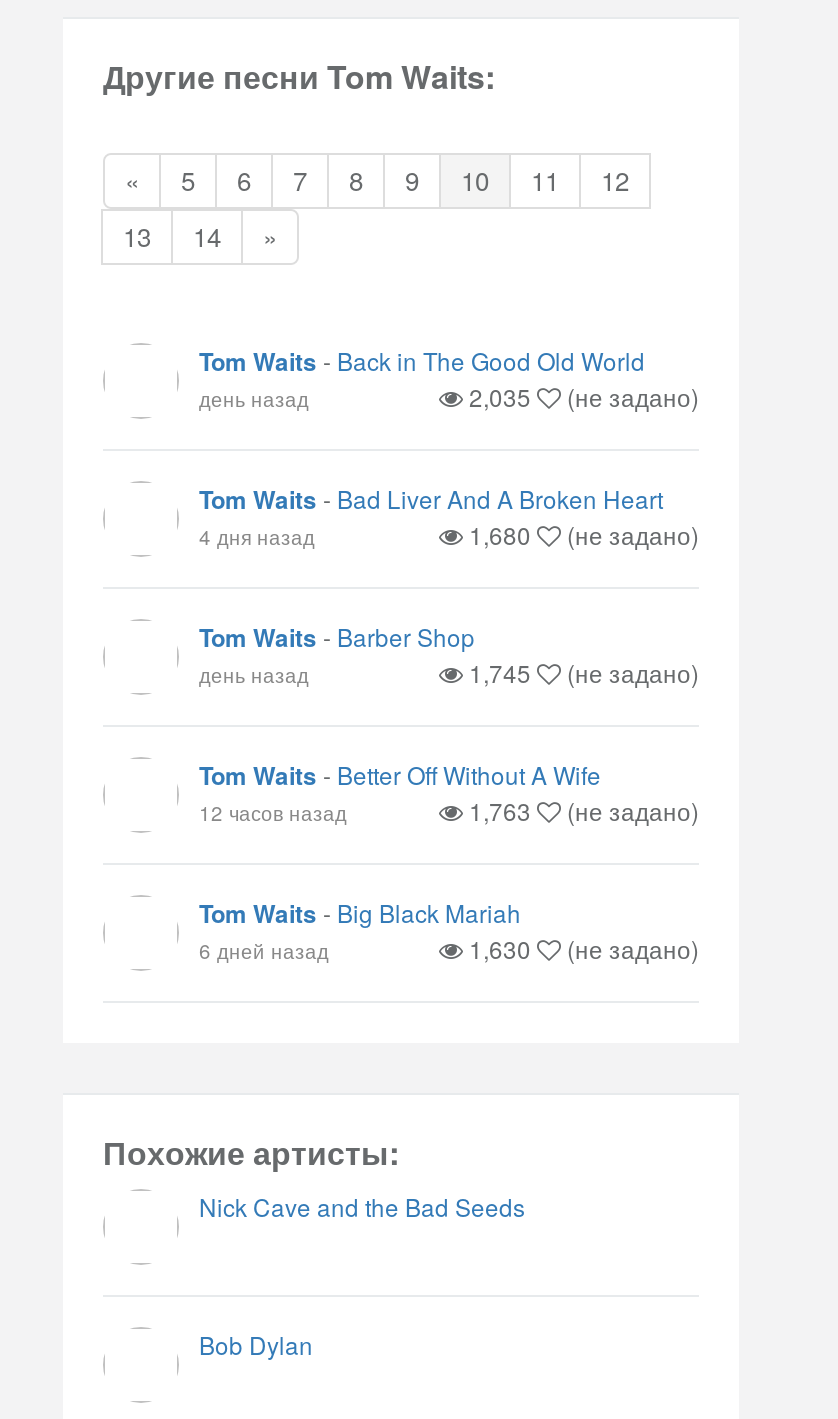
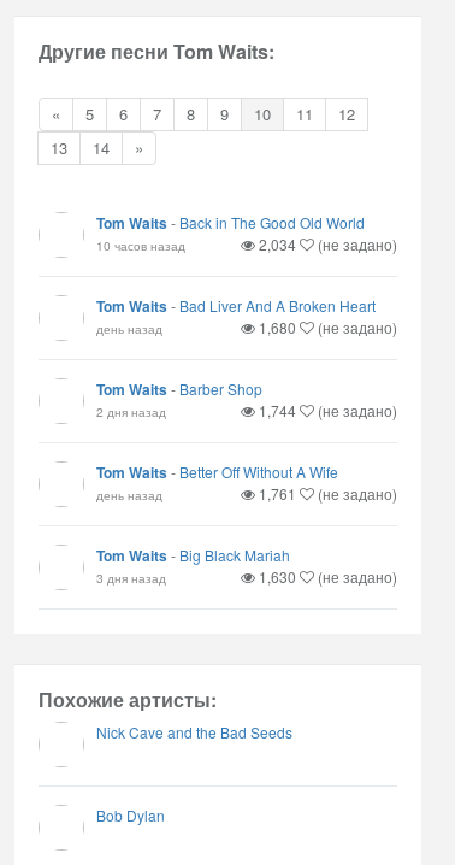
[199,379,537,413] день назад | 2,035 -> [96,234,300,254] 10 часов назад | 2,034
[199,521,315,551] 4 дня назад -> [96,319,162,337] день назад
[199,655,537,689] день назад | 1,745 -> [96,400,300,420] 2 дня назад | 1,744
[199,793,537,827] 12 часов назад | 1,763 -> [96,483,300,504] день назад | 1,761
[199,935,329,965] 6 дней назад -> [96,569,166,587] 3 дня назад

